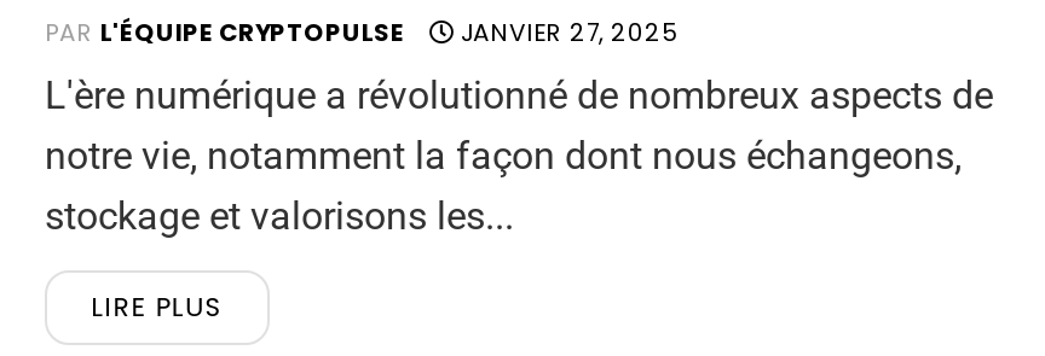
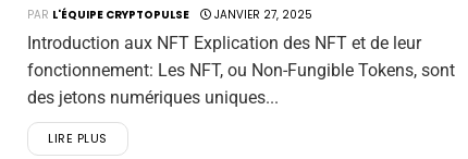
[45,73,993,239] L'ère numérique a révolutionné de nombreux aspects de | notre vie, notamment la façon dont nous échangeons, | stockage et valorisons les... -> [27,33,455,108] Introduction aux NFT Explication des NFT et de leur | fonctionnement: Les NFT, ou Non-Fungible Tokens, sont | des jetons numériques uniques...

